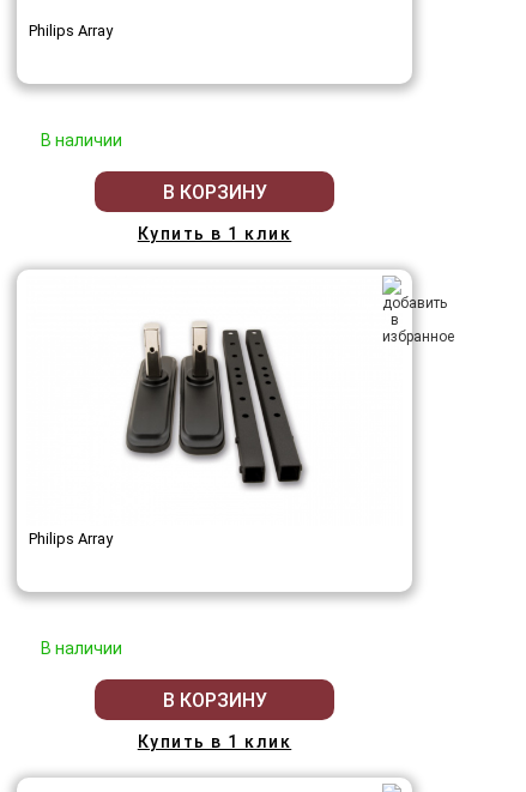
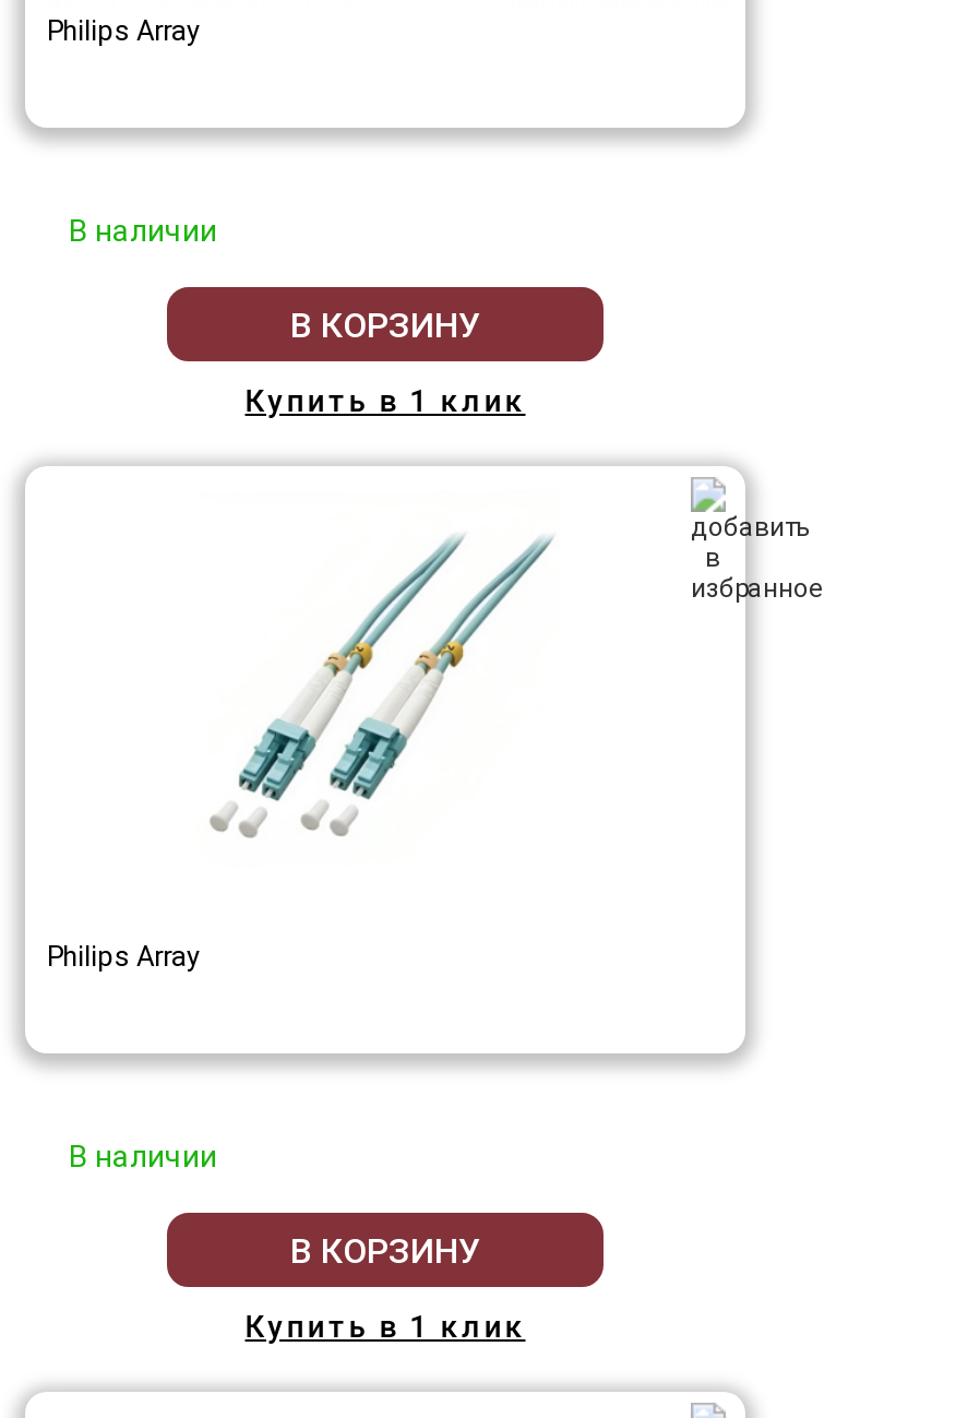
[119,309,308,490] [image] -> [208,536,553,866] [image]

